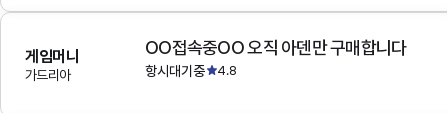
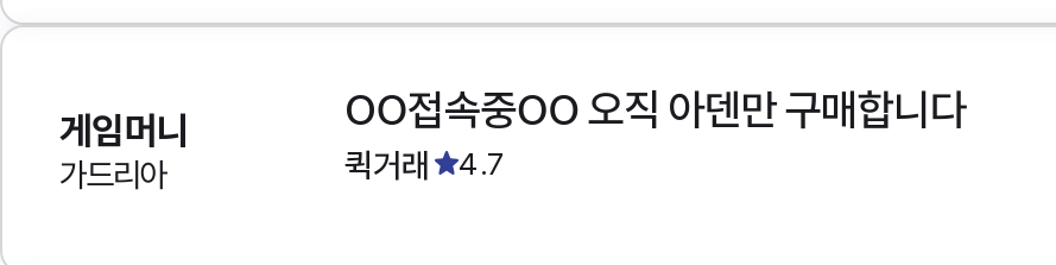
[145,62,237,78] 항시대기중 | 4.8 -> [344,145,506,183] 퀵거래 | 4.7

